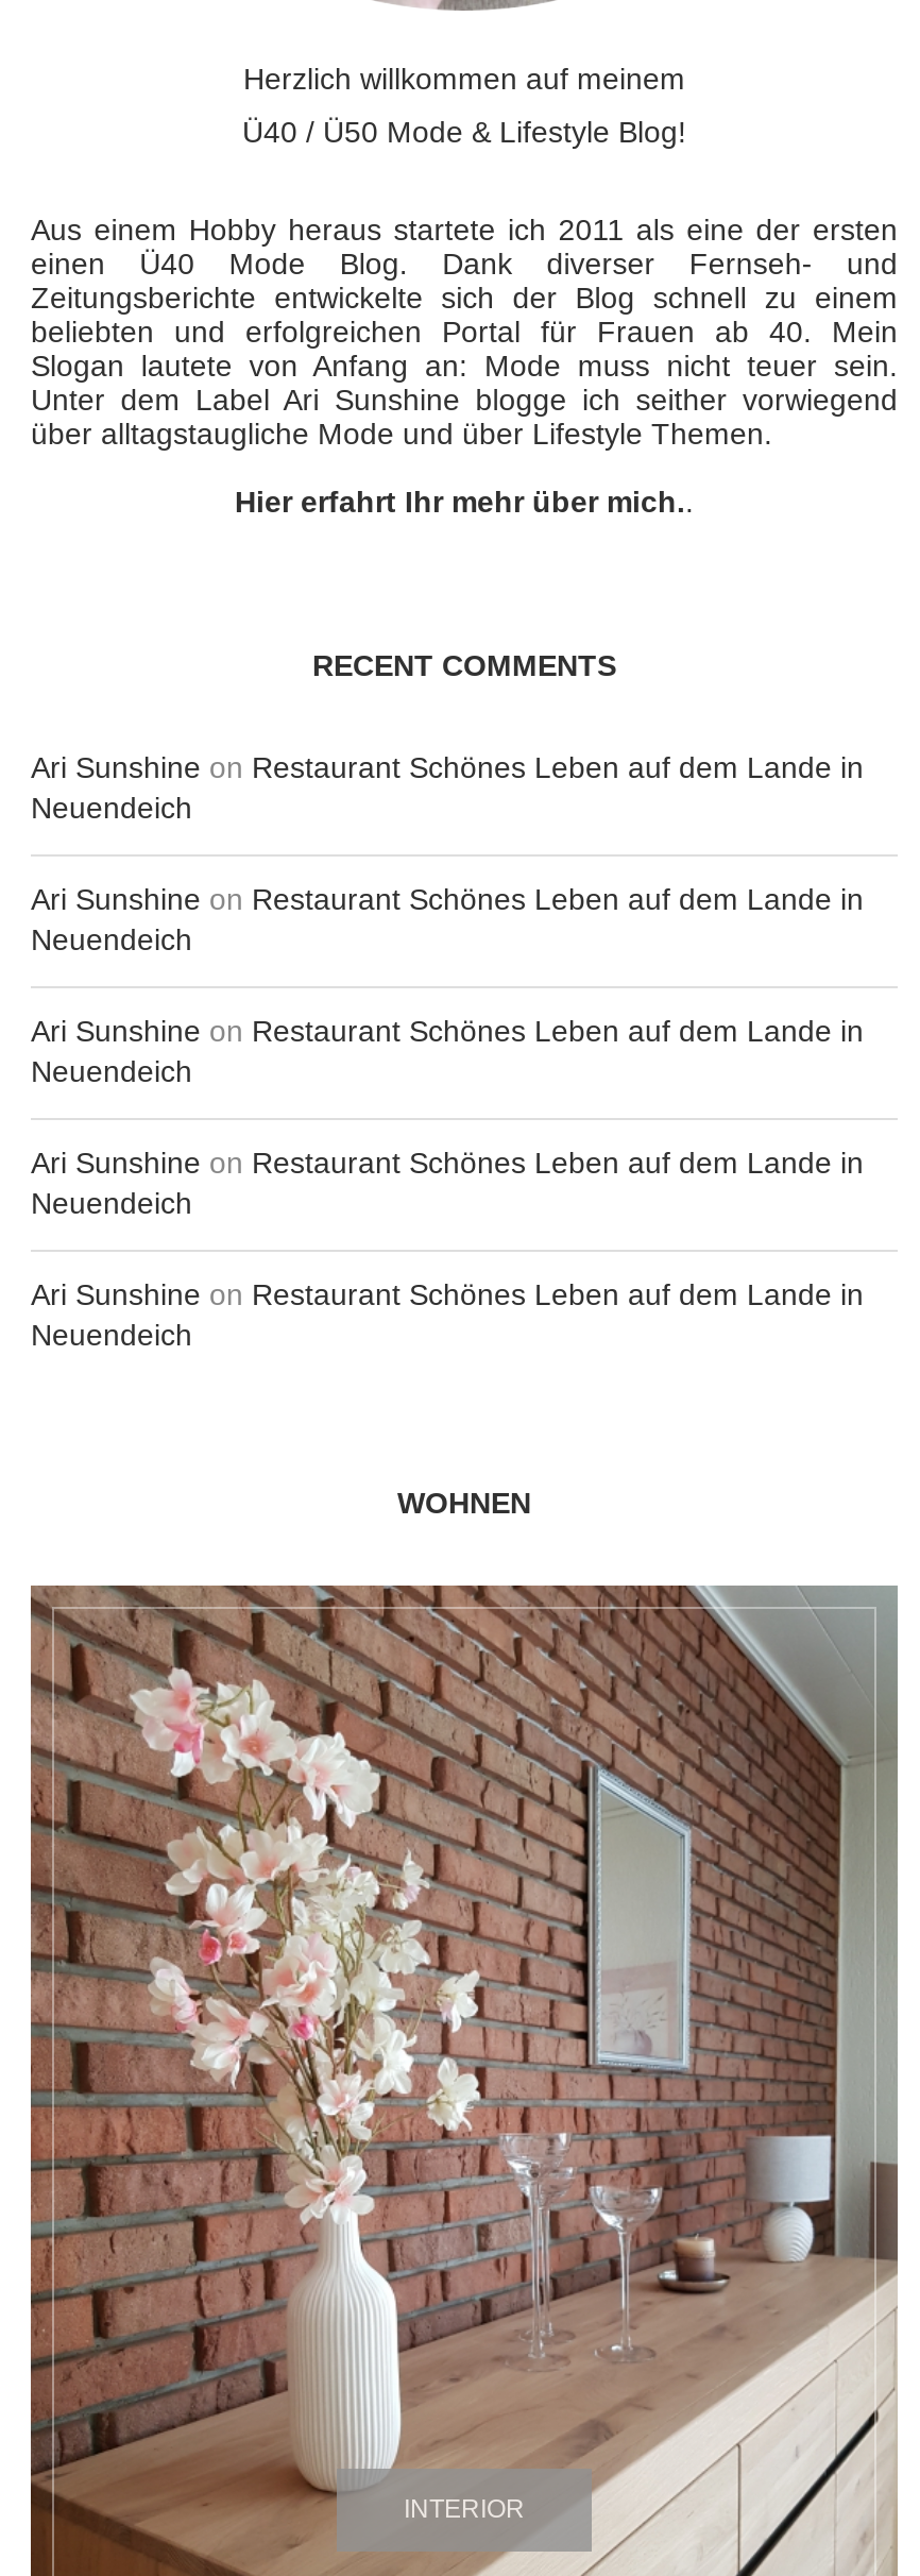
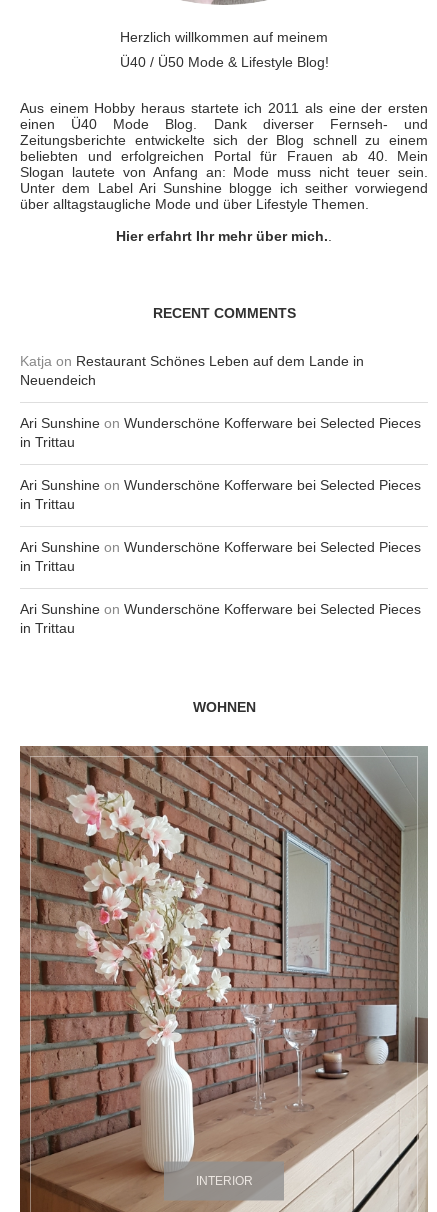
[31,750,864,784] Ari Sunshine on Restaurant Schönes Leben auf dem Lande in -> [20,353,364,369] Katja on Restaurant Schönes Leben auf dem Lande in
[31,882,864,956] Ari Sunshine on Restaurant Schönes Leben auf dem Lande in | Neuendeich -> [20,415,421,450] Ari Sunshine on Wunderschöne Kofferware bei Selected Pieces | in Trittau
[31,1013,864,1088] Ari Sunshine on Restaurant Schönes Leben auf dem Lande in | Neuendeich -> [20,477,421,512] Ari Sunshine on Wunderschöne Kofferware bei Selected Pieces | in Trittau
[31,1145,864,1220] Ari Sunshine on Restaurant Schönes Leben auf dem Lande in | Neuendeich -> [20,539,421,574] Ari Sunshine on Wunderschöne Kofferware bei Selected Pieces | in Trittau
[31,1277,864,1351] Ari Sunshine on Restaurant Schönes Leben auf dem Lande in | Neuendeich -> [20,601,421,636] Ari Sunshine on Wunderschöne Kofferware bei Selected Pieces | in Trittau

